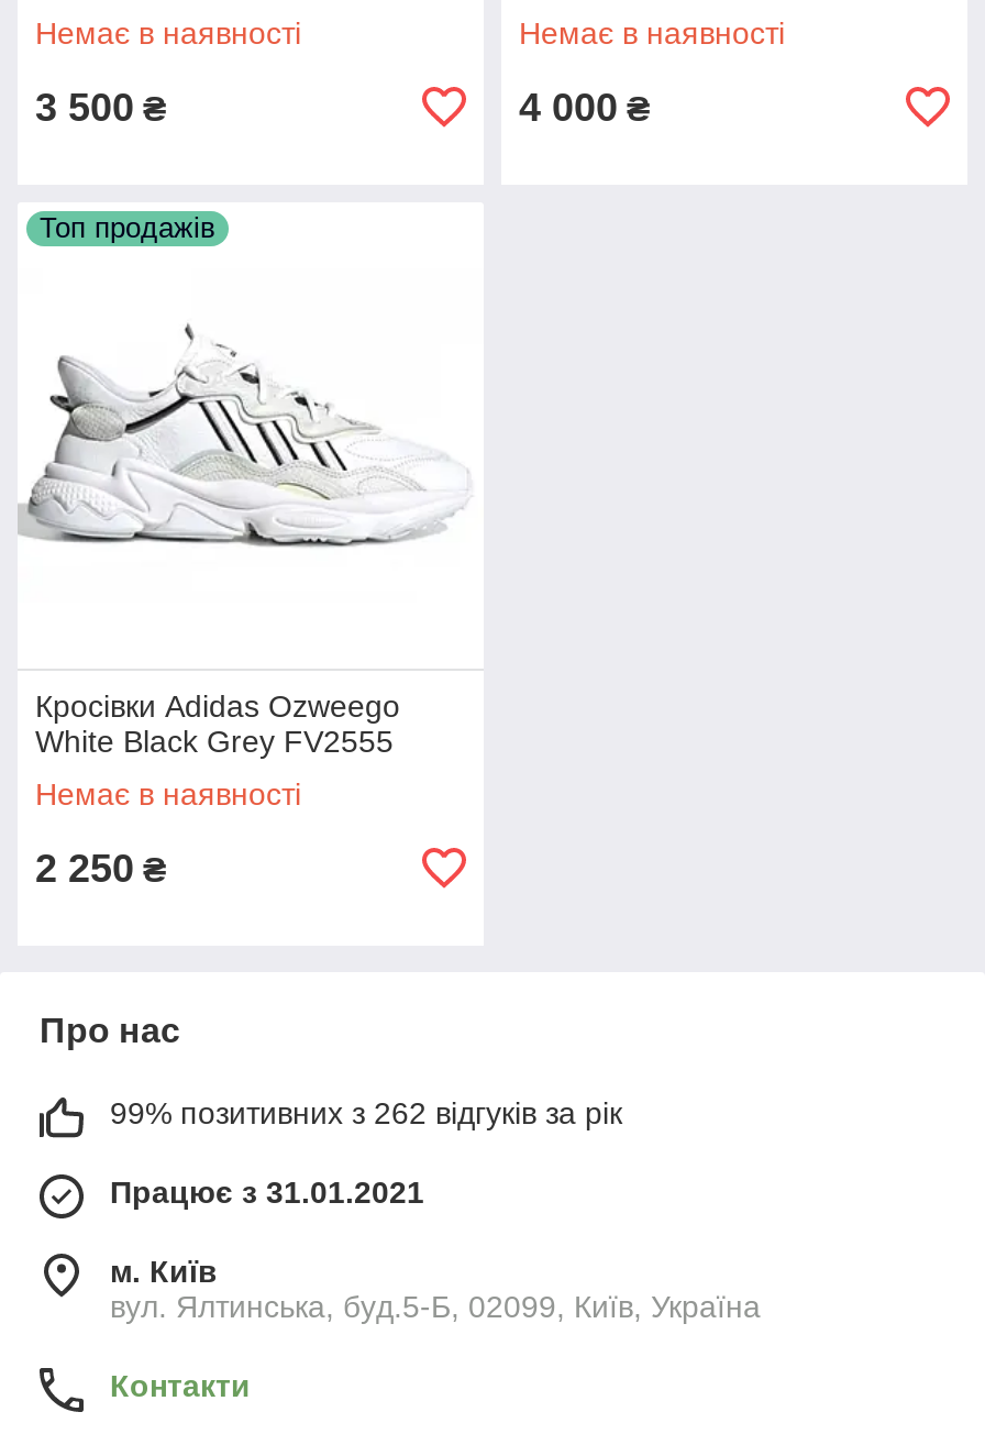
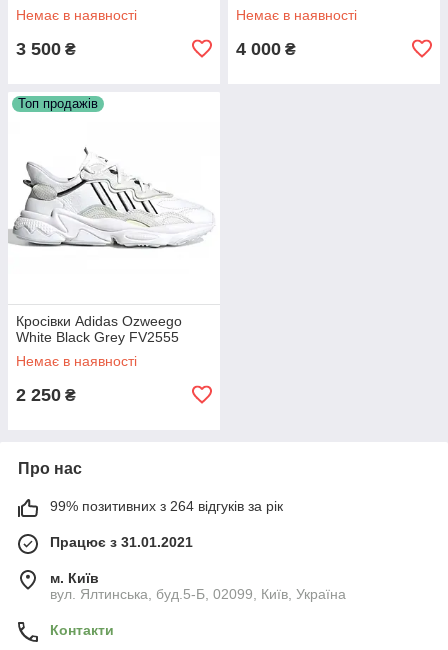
[110,1095,622,1130] 99% позитивних з 262 відгуків за рік -> [50,498,283,514] 99% позитивних з 264 відгуків за рік

